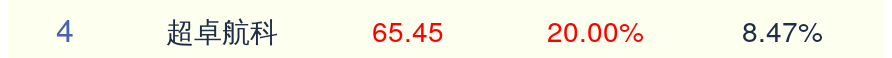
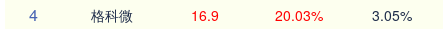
[166,10,822,50] 超卓航科 | 65.45 | 20.00% | 8.47% -> [91,5,412,25] 格科微 | 16.9 | 20.03% | 3.05%

